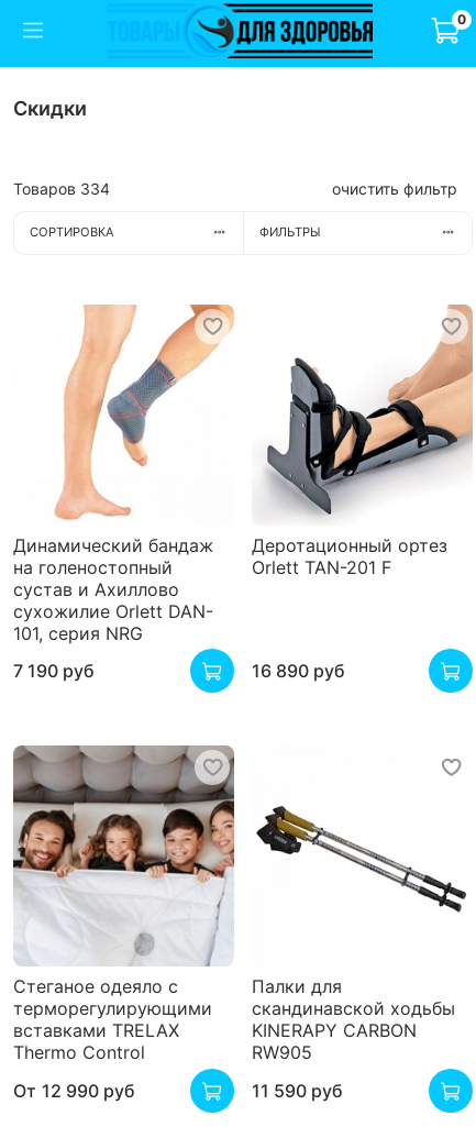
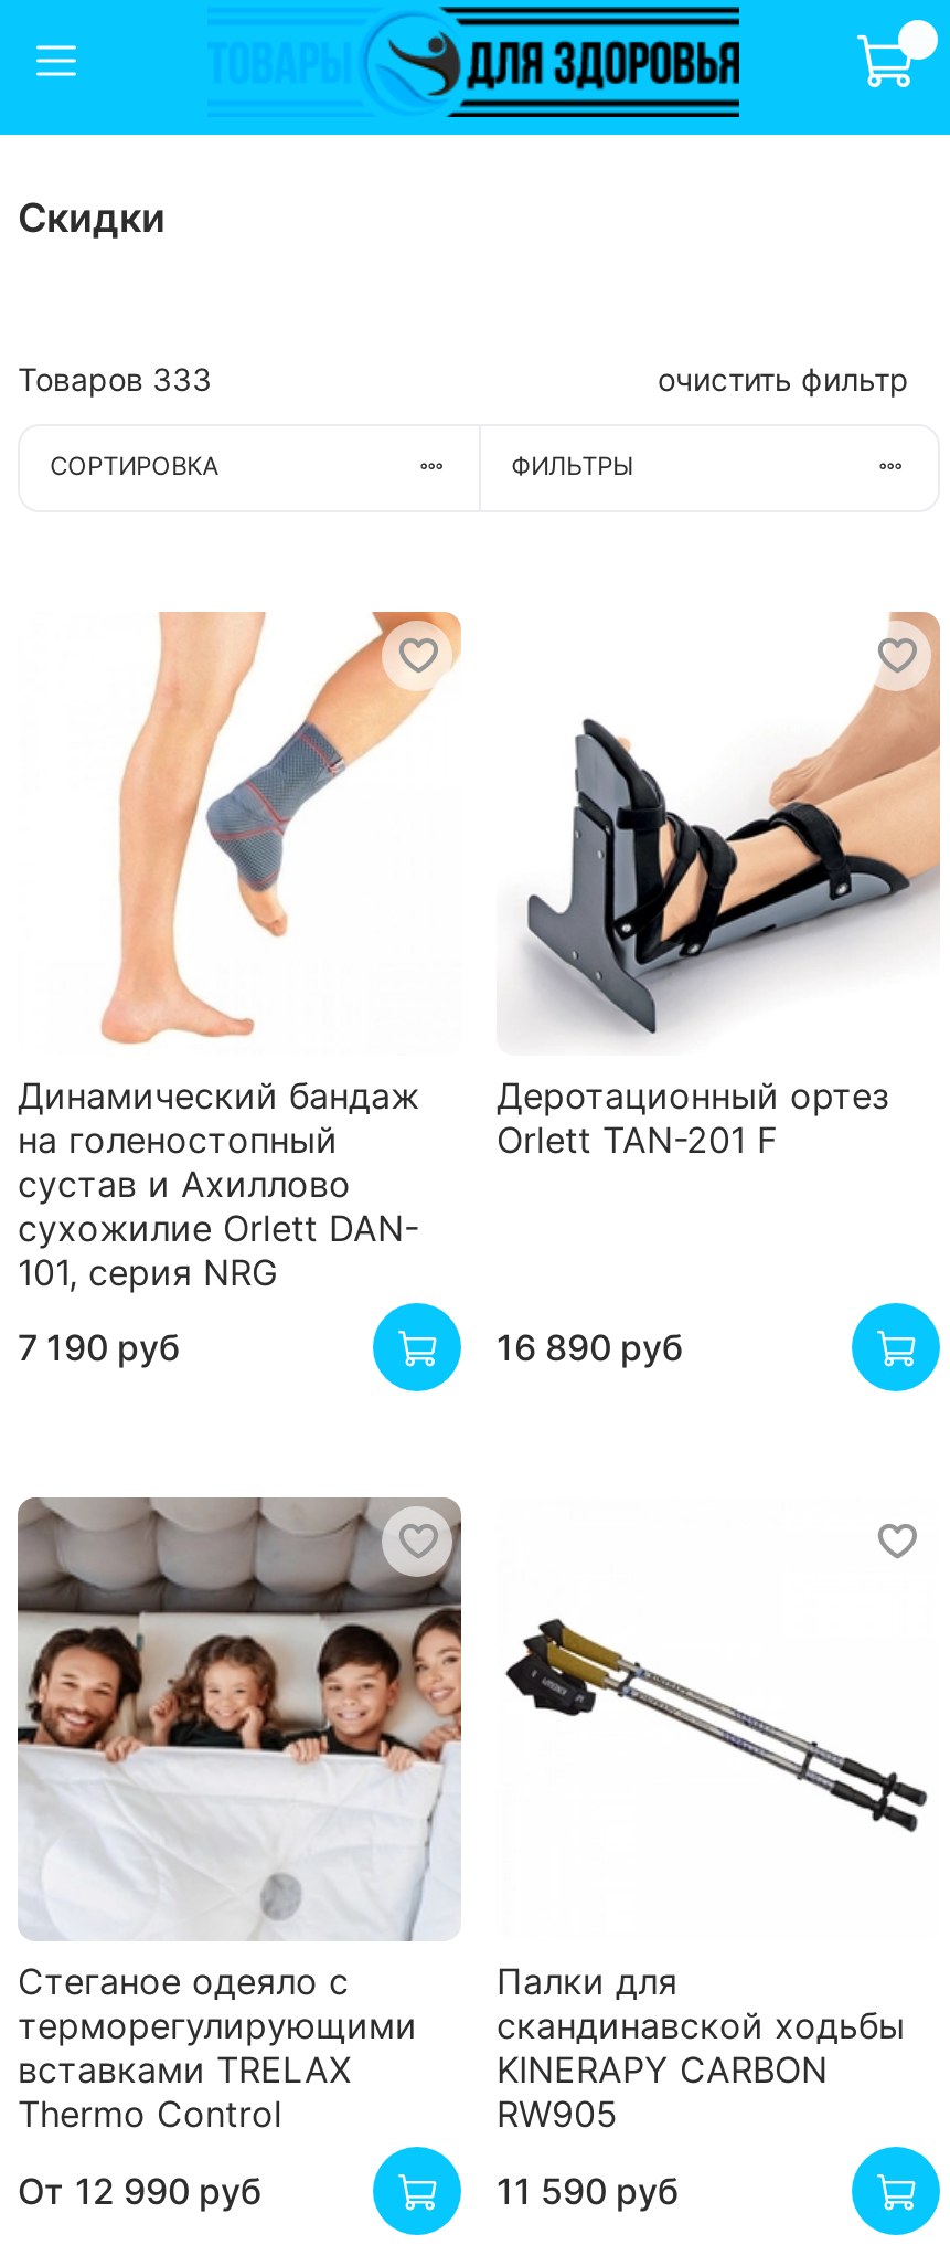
[457,11,466,27] 0 -> none
[13,179,110,198] Товаров 334 -> [18,359,212,397] Товаров 333

